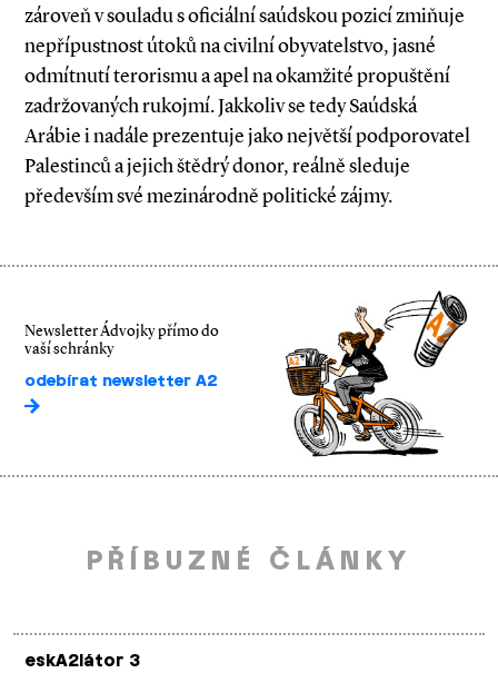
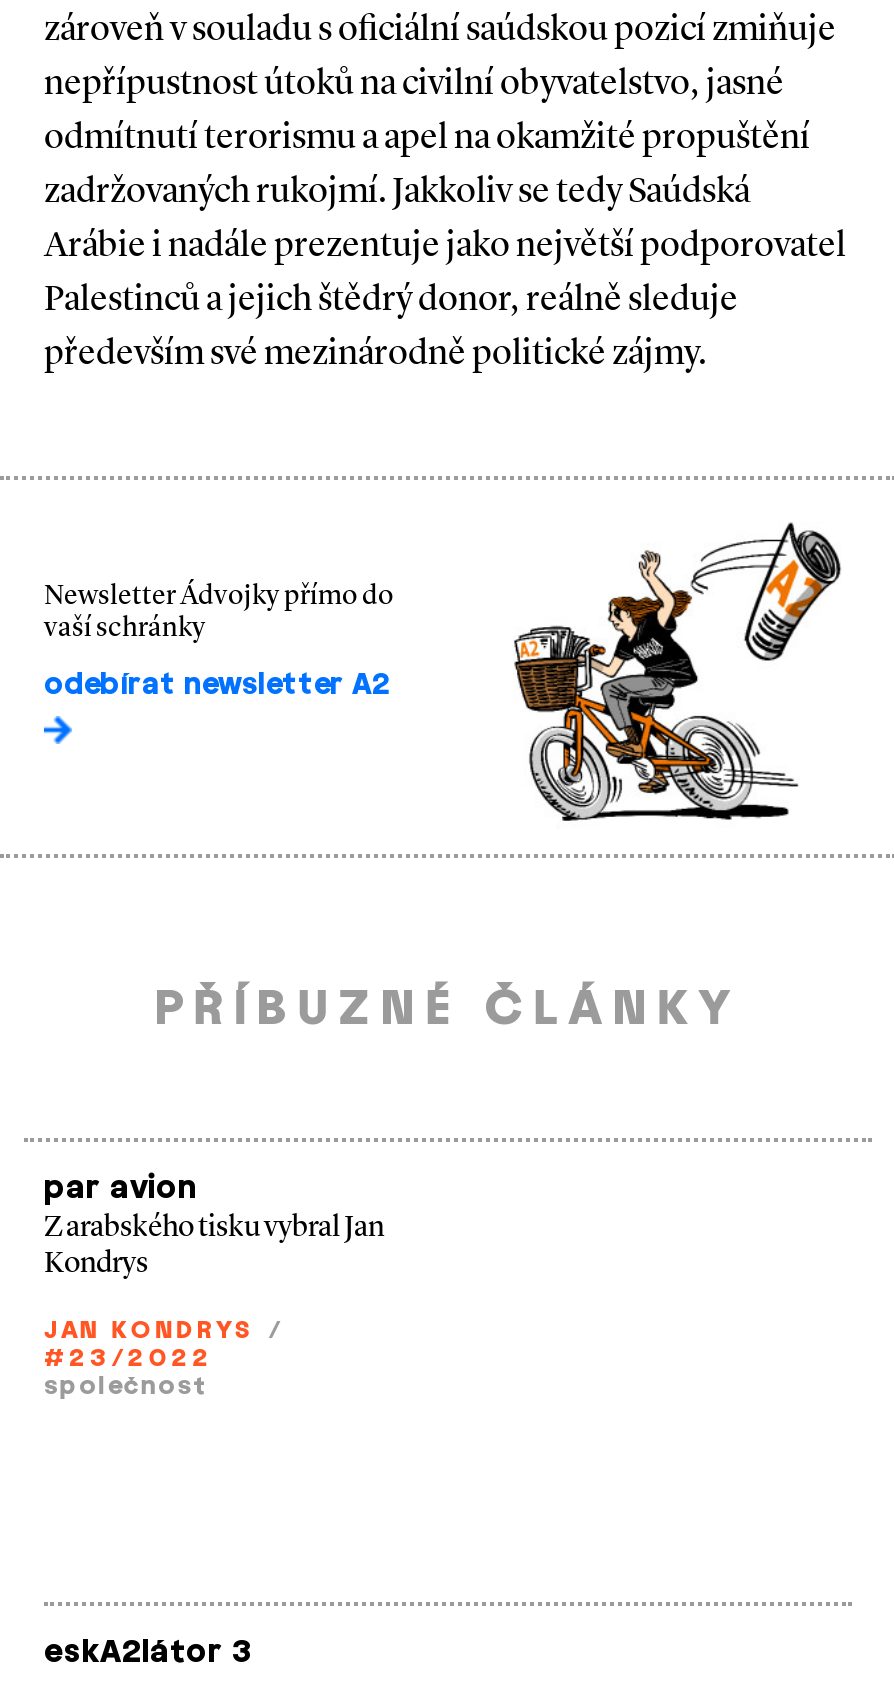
none -> [44,1170,384,1402] par avion | Z arabského tisku vybral Jan | Kondrys | JAN KONDRYS / | #23/2022 | společnost

